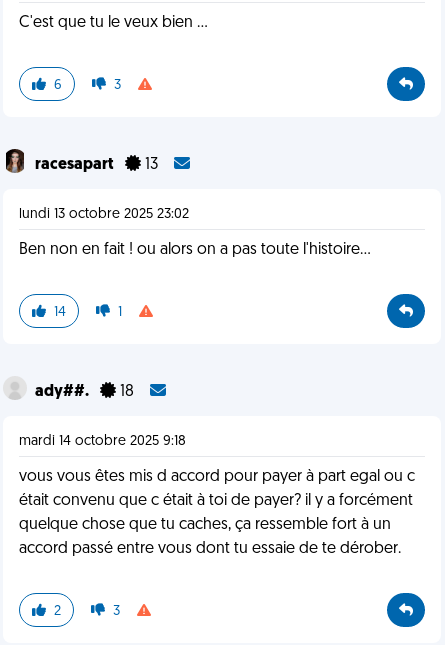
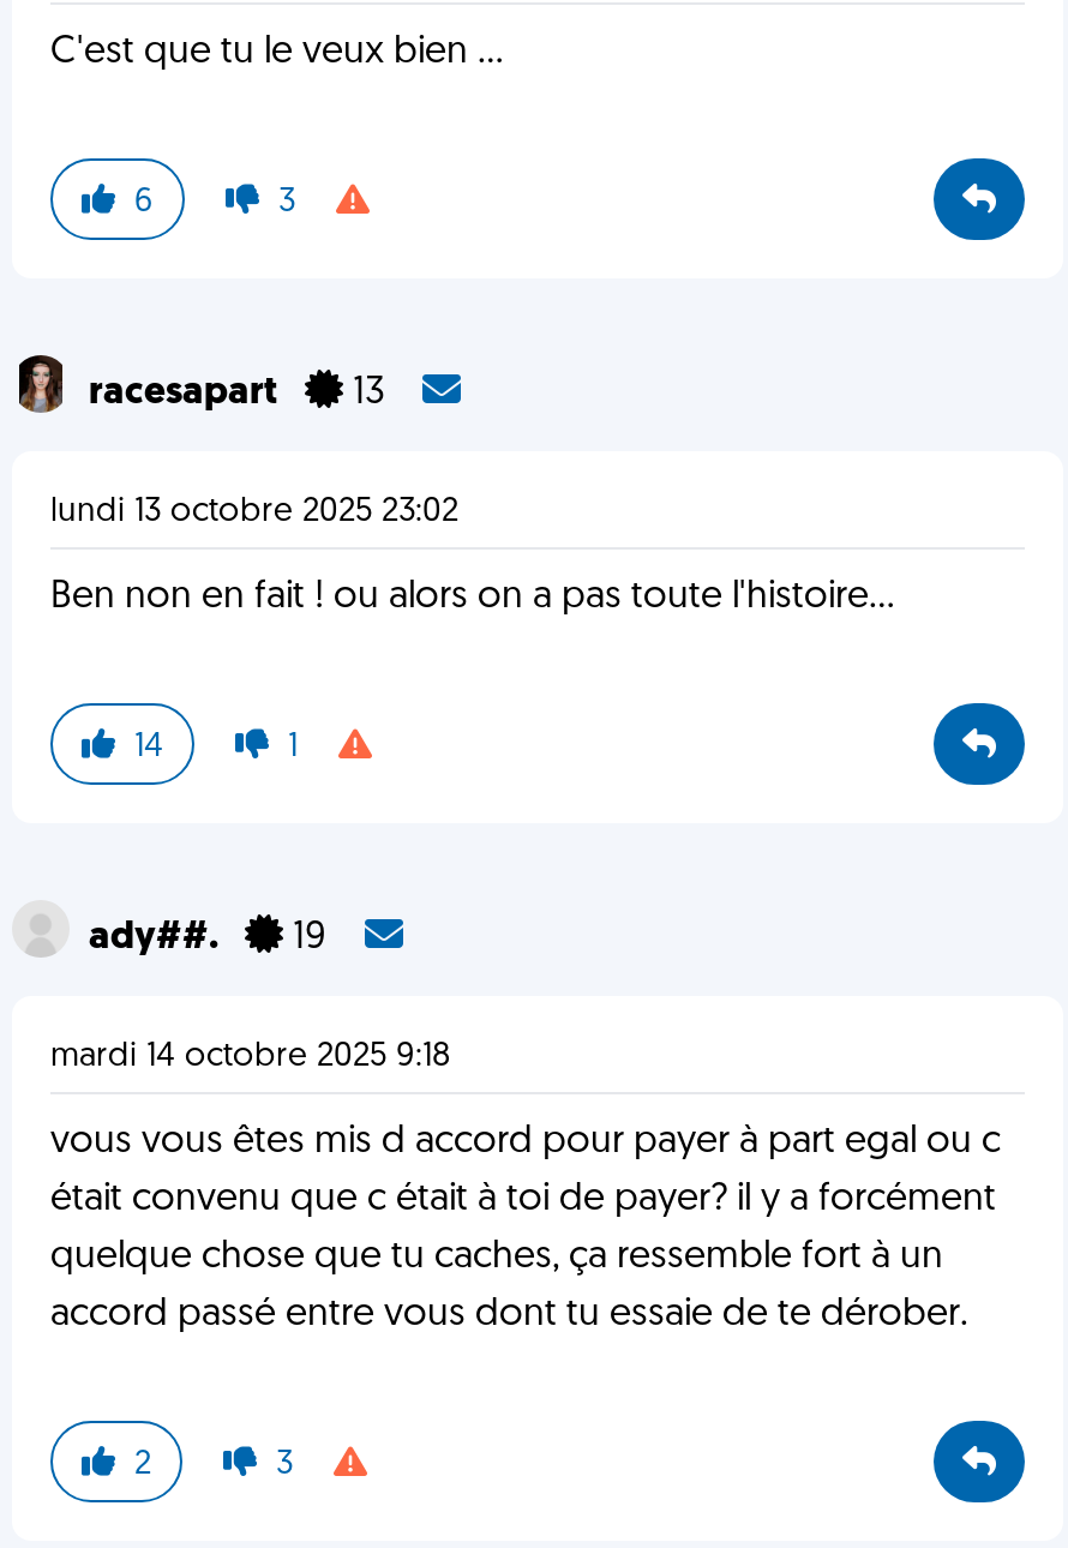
[35,384,134,400] ady##. 18 -> [89,919,326,958] ady##. 19

